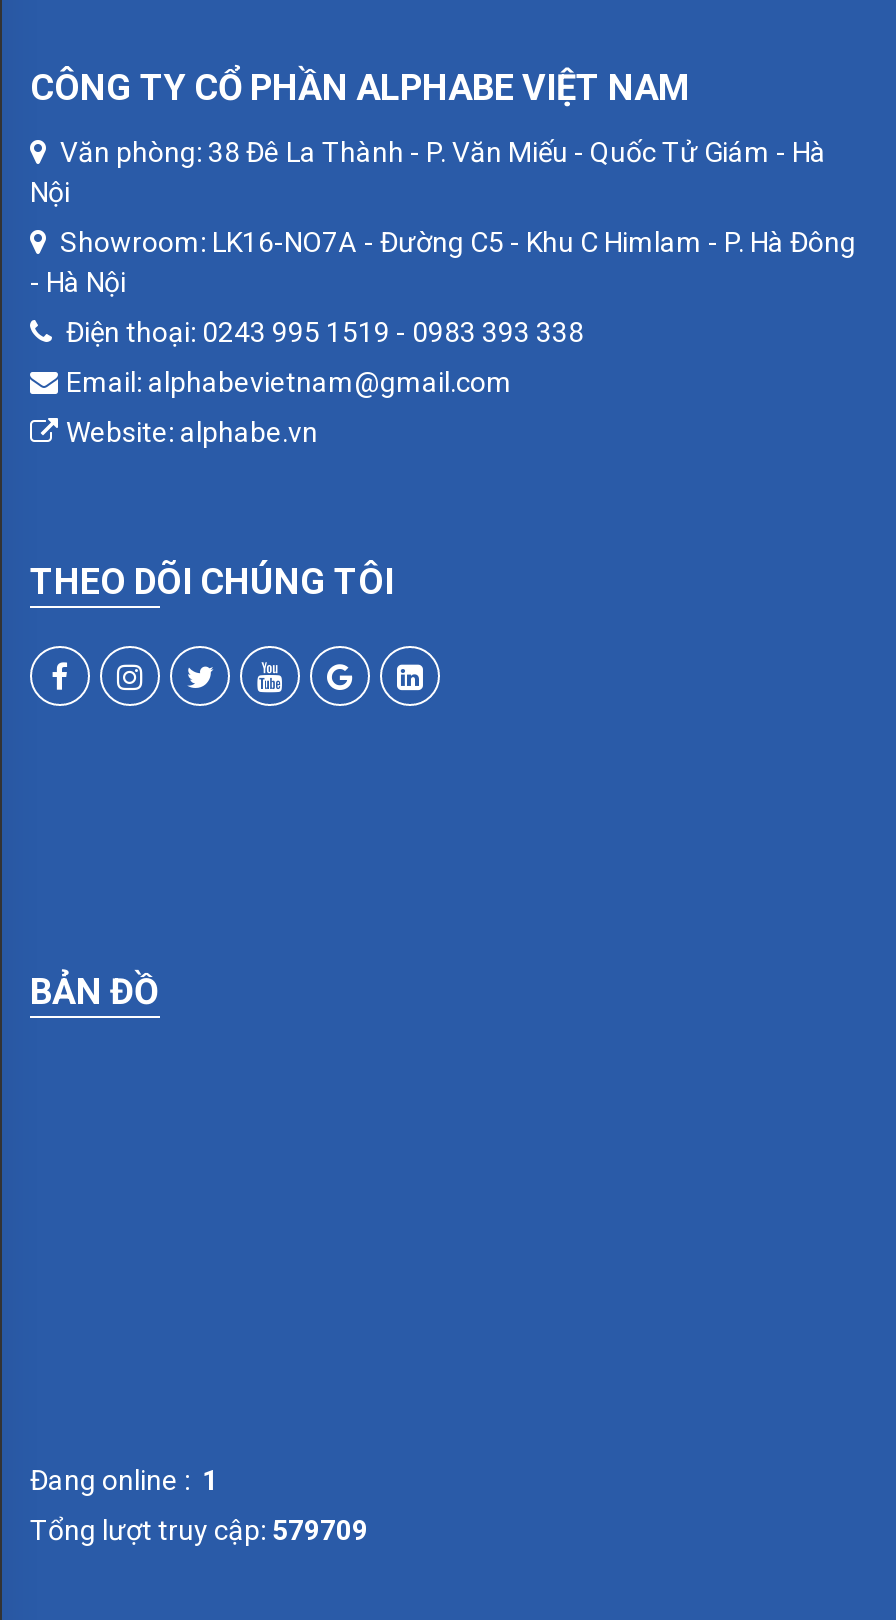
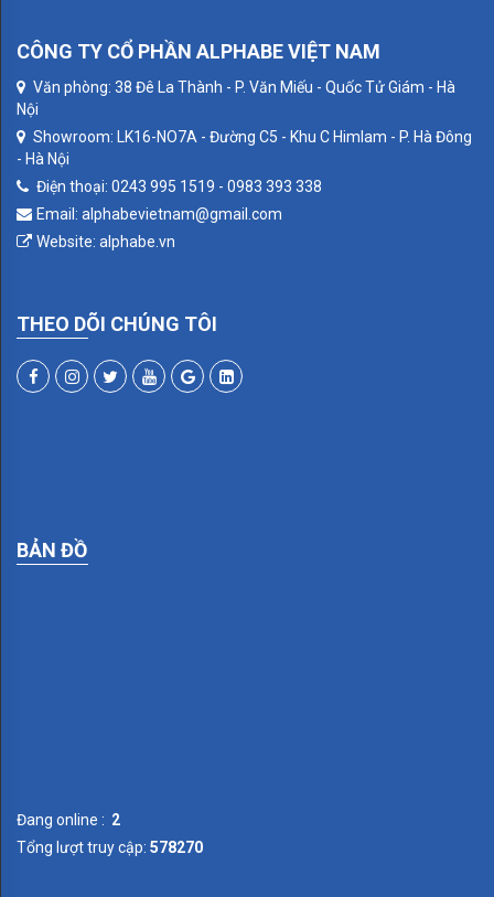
[30,1464,218,1496] Đang online : 1 -> [17,811,120,829] Đang online : 2
[30,1514,368,1546] Tổng lượt truy cập: 579709 -> [17,839,203,856] Tổng lượt truy cập: 578270

